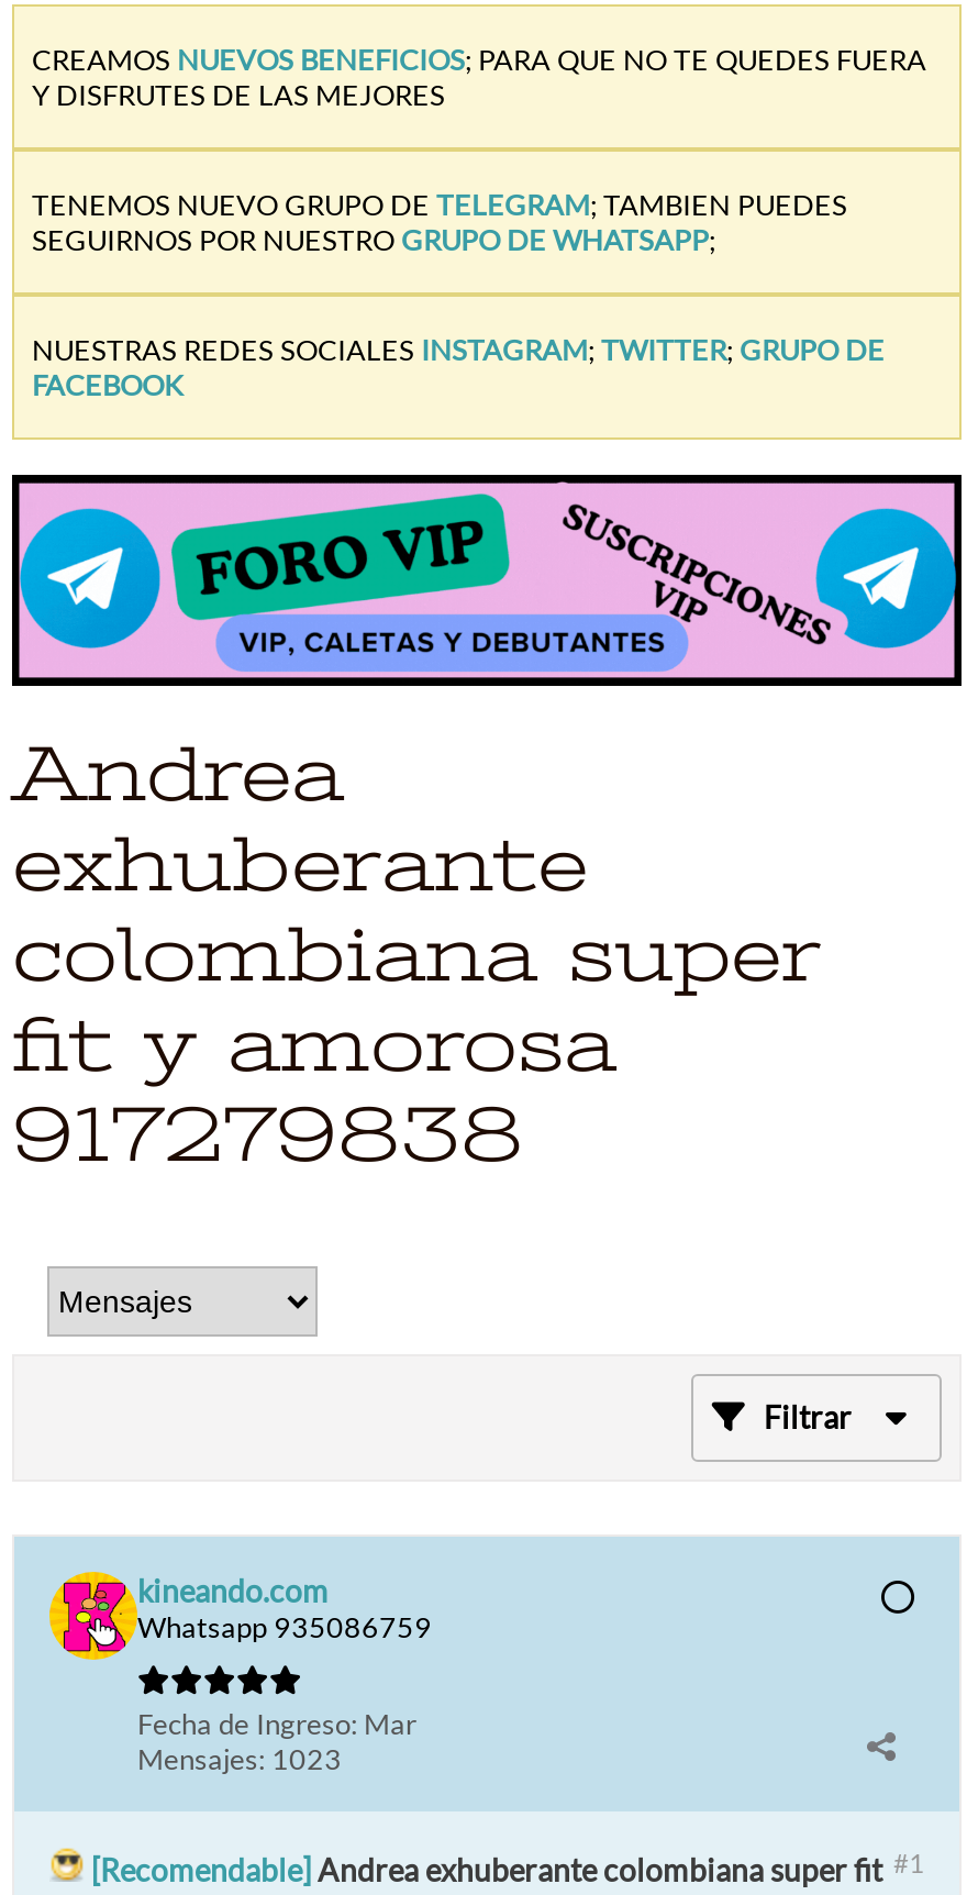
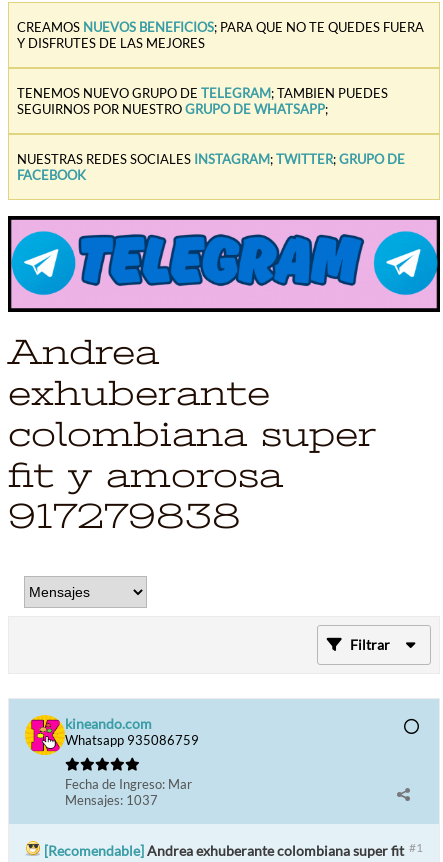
[166,481,849,673] [image] -> [77,219,388,306] [image]
[137,1742,342,1777] Mensajes: 1023 -> [65,792,158,808] Mensajes: 1037

